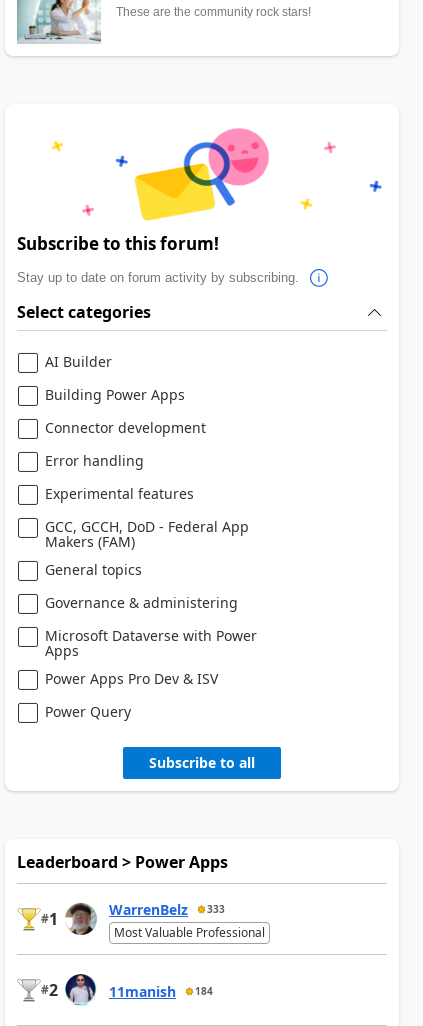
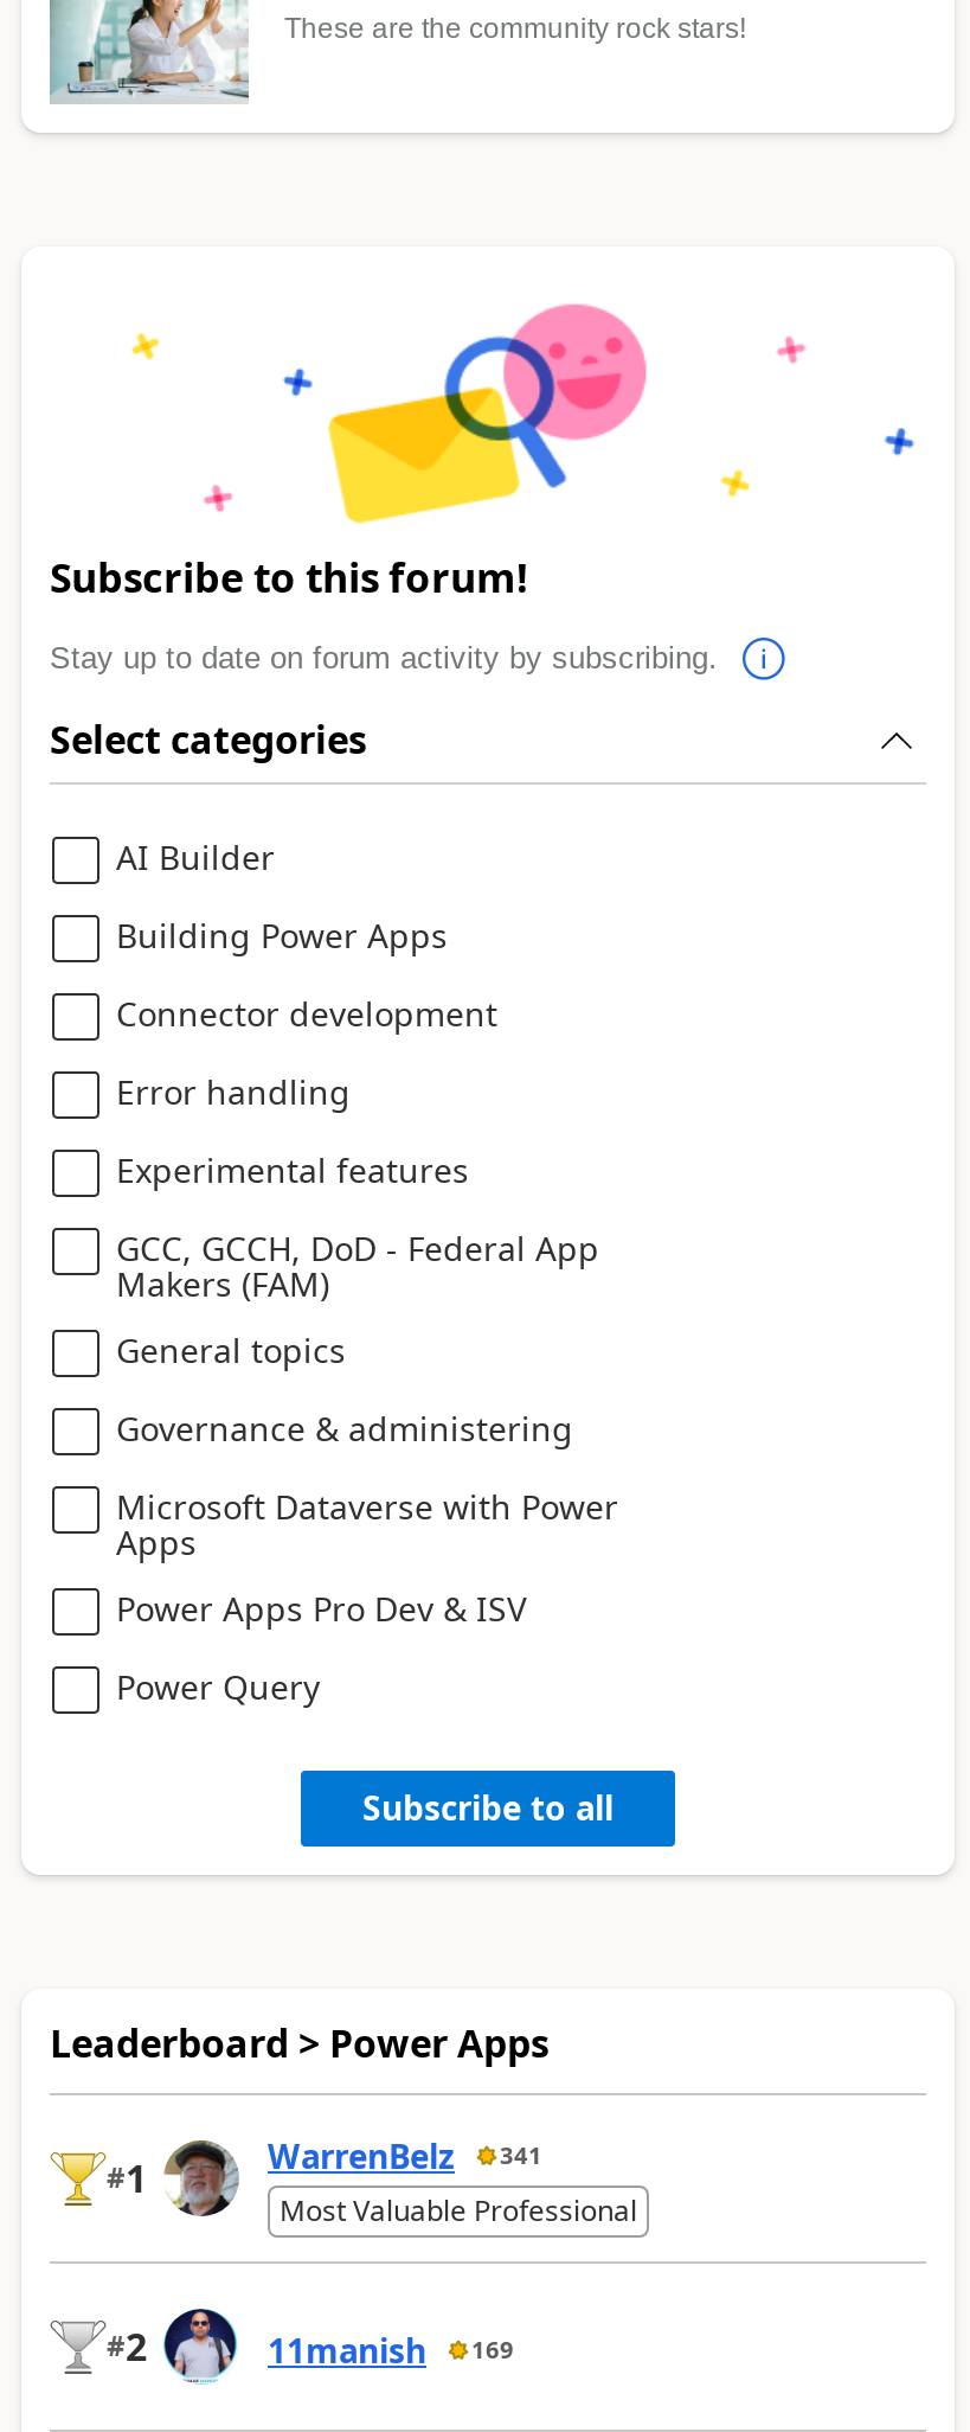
[109,900,225,919] WarrenBelz 333 -> [268,2133,542,2178] WarrenBelz 341
[109,982,213,1001] 11manish 184 -> [268,2328,514,2373] 11manish 169

